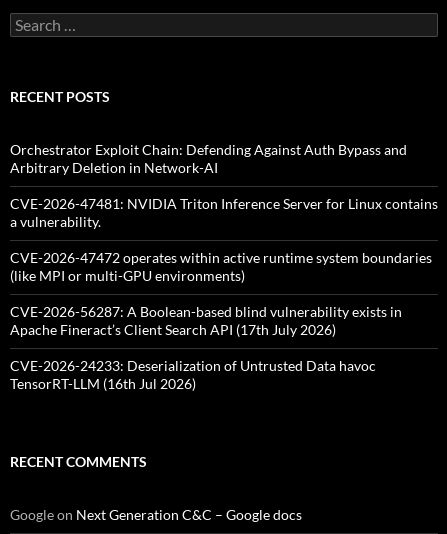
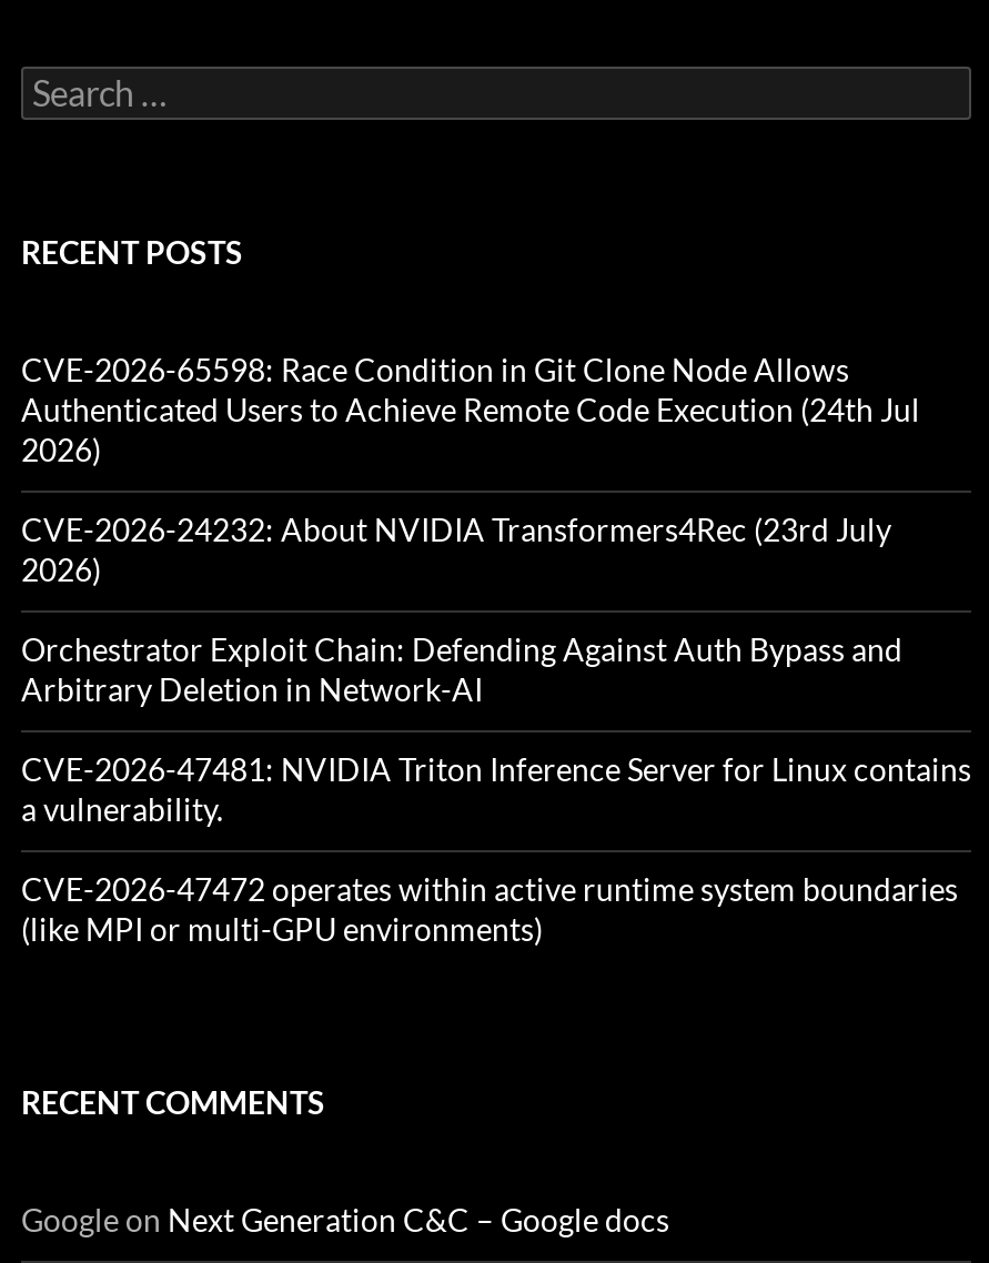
none -> [21,351,920,588] CVE-2026-65598: Race Condition in Git Clone Node Allows | Authenticated Users to Achieve Remote Code Execution (24th Jul | 2026) | CVE-2026-24232: About NVIDIA Transformers4Rec (23rd July | 2026)
moved [10,141,438,284] -> [21,630,971,948]: Orchestrator Exploit Chain: Defending Against Auth Bypass and | Arbitrary Deletion in Network-AI | CVE-2026-47481: NVIDIA Triton Inference Server for Linux contains | a vulnerability. | CVE-2026-47472 operates within active runtime system boundaries | (like MPI or multi-GPU environments)
[10,303,402,392] CVE-2026-56287: A Boolean-based blind vulnerability exists in | Apache Fineract’s Client Search API (17th July 2026) | CVE-2026-24233: Deserialization of Untrusted Data havoc | TensorRT-LLM (16th Jul 2026) -> none

